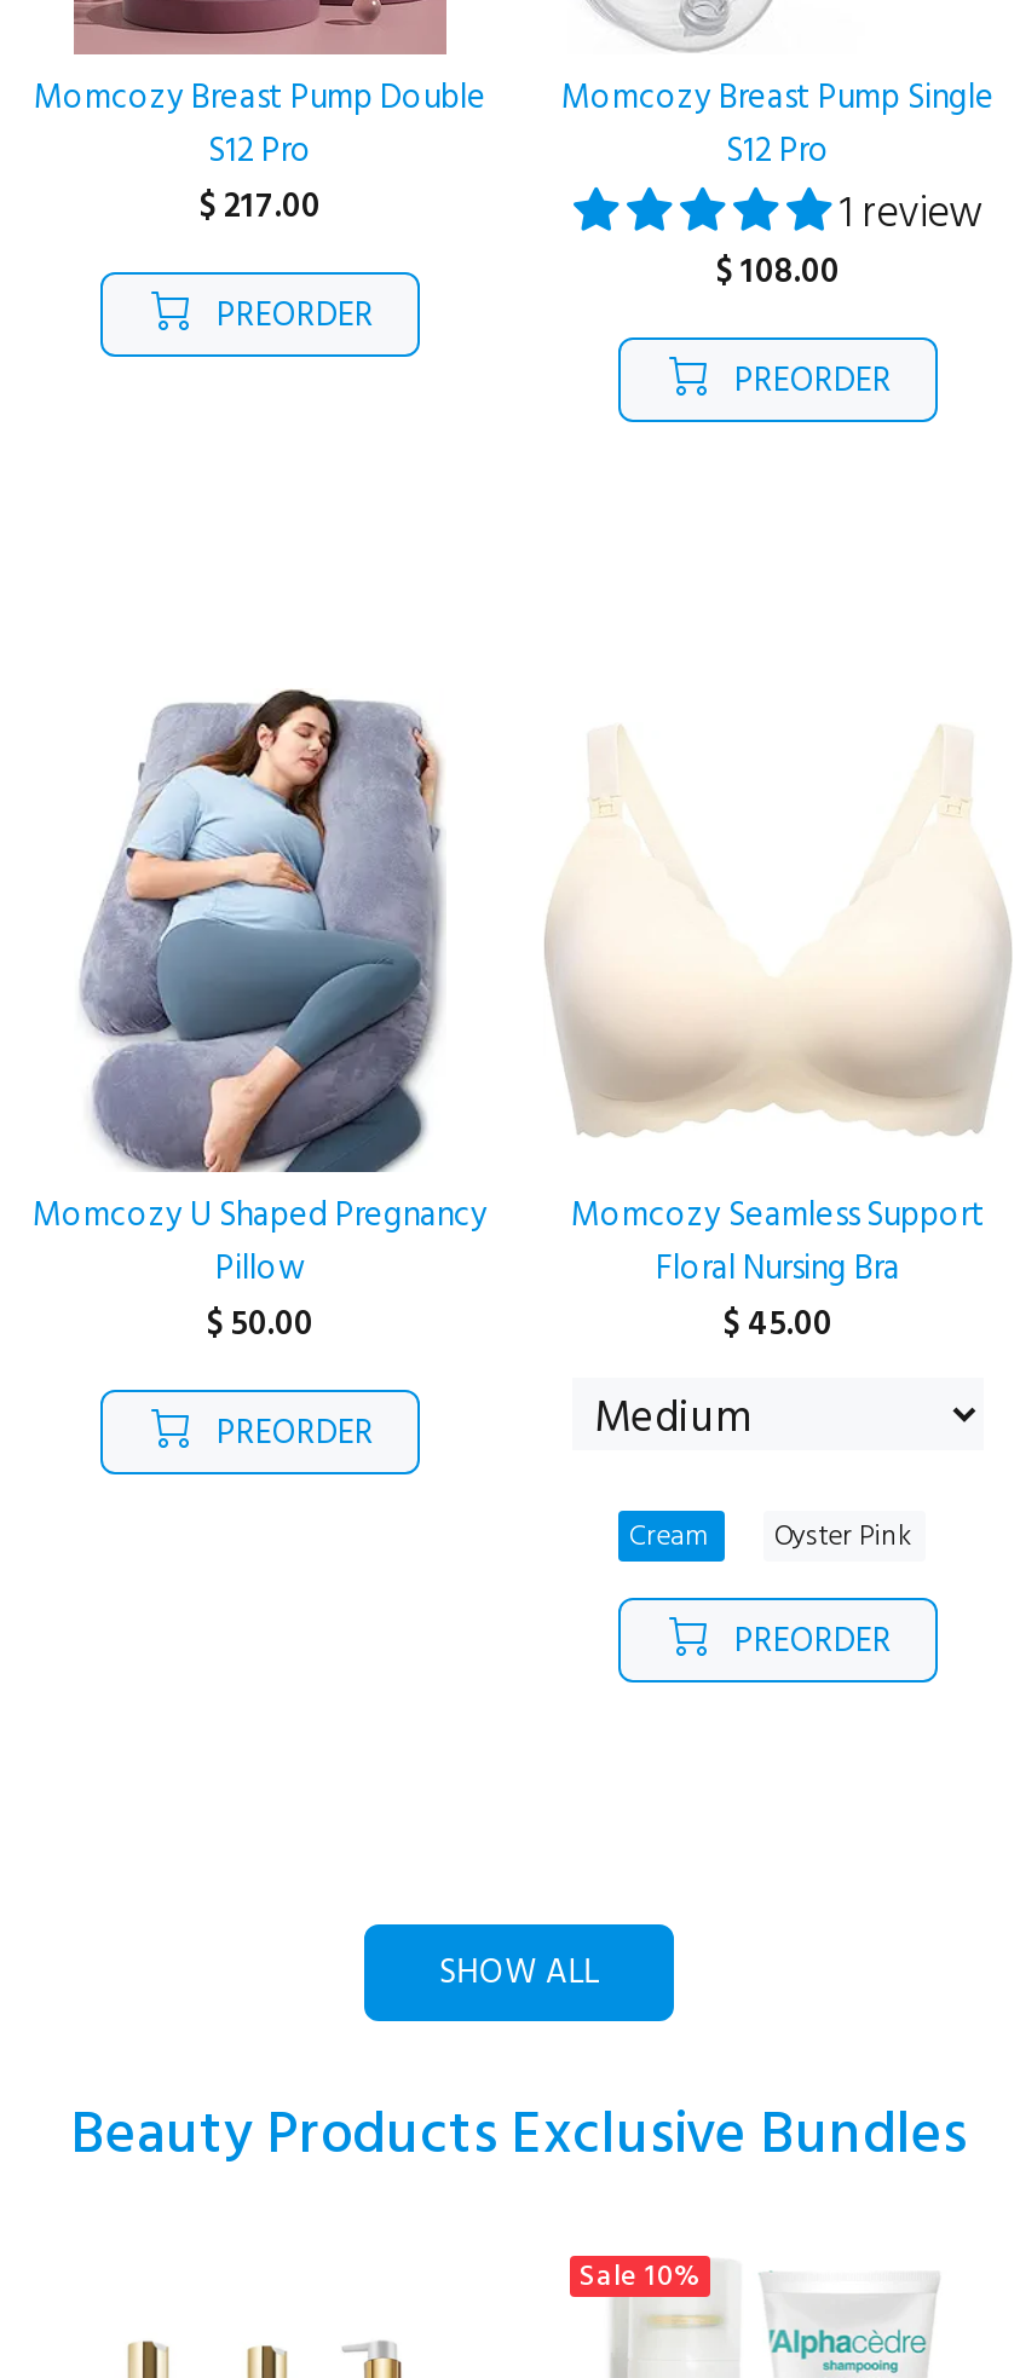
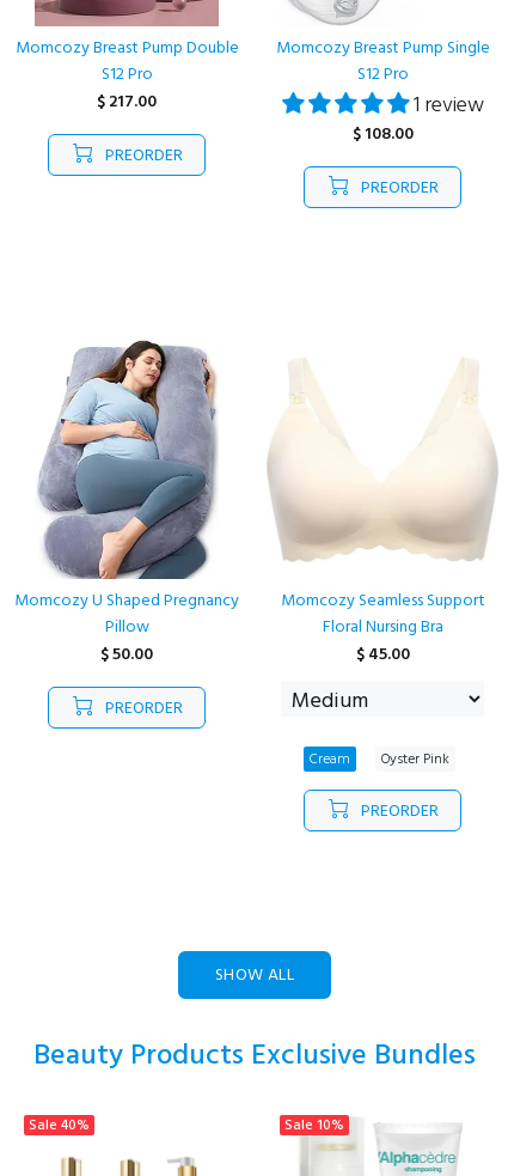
none -> [29,1114,90,1138] Sale40%

